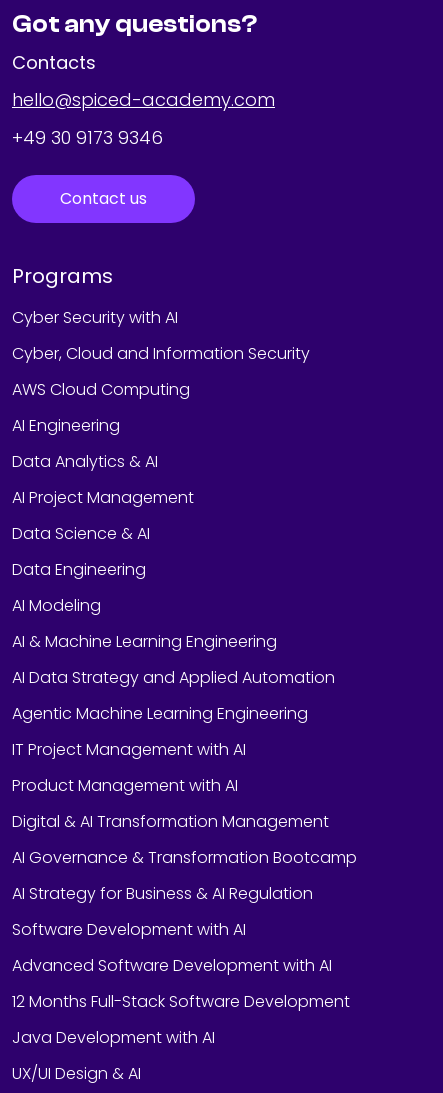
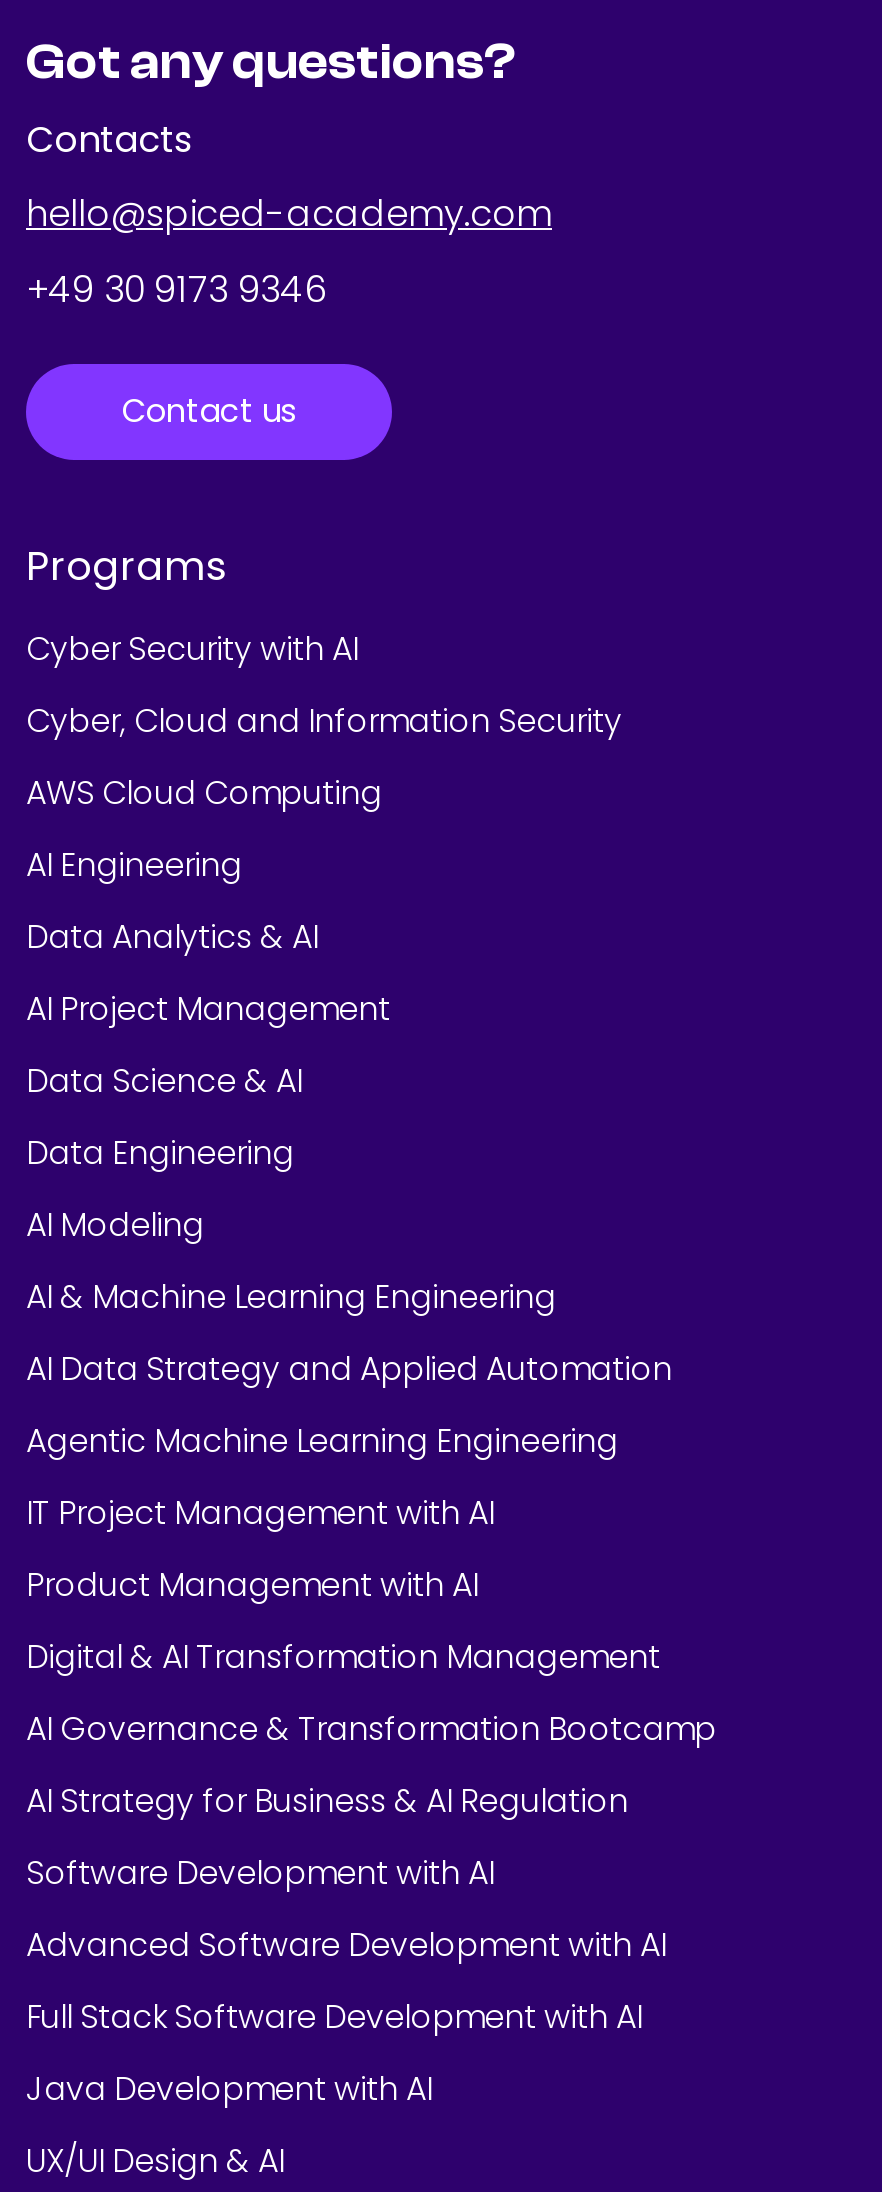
[12,990,350,1013] 12 Months Full-Stack Software Development -> [26,1993,642,2039] Full Stack Software Development with AI

